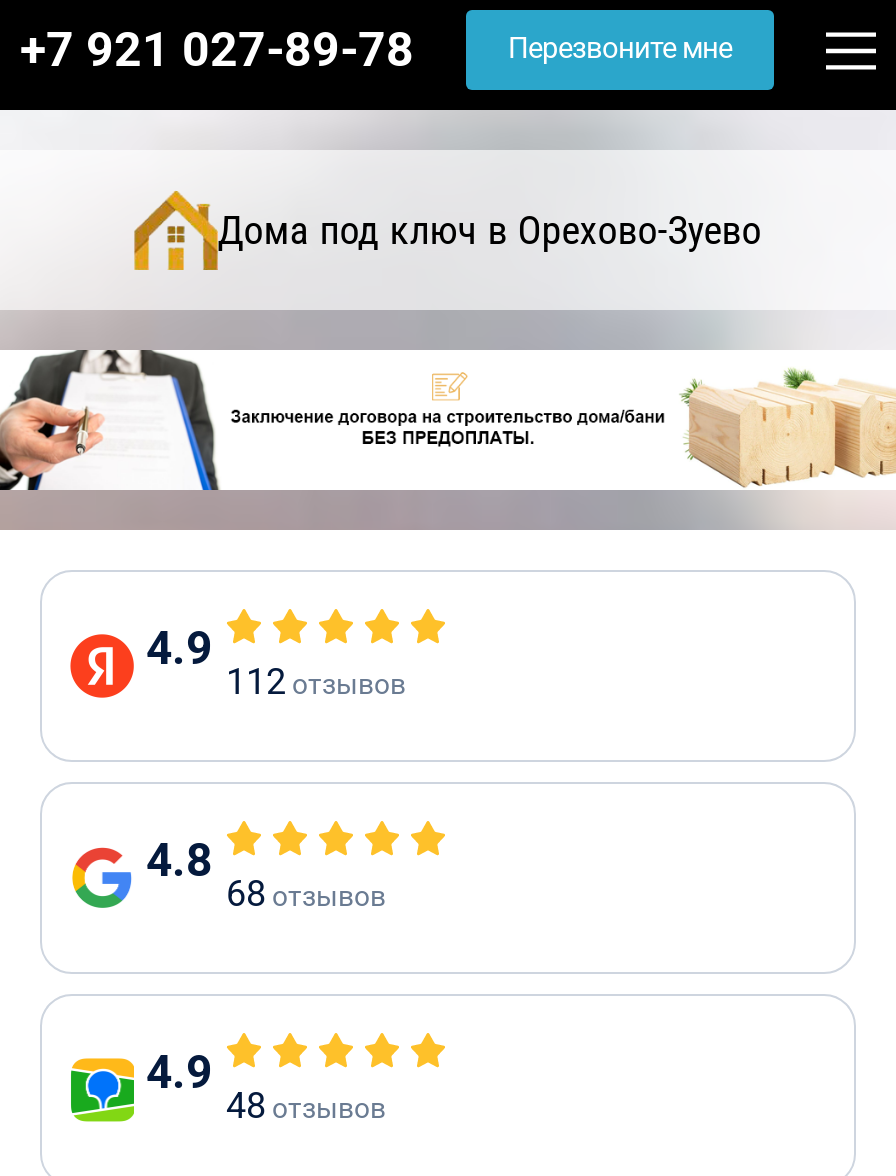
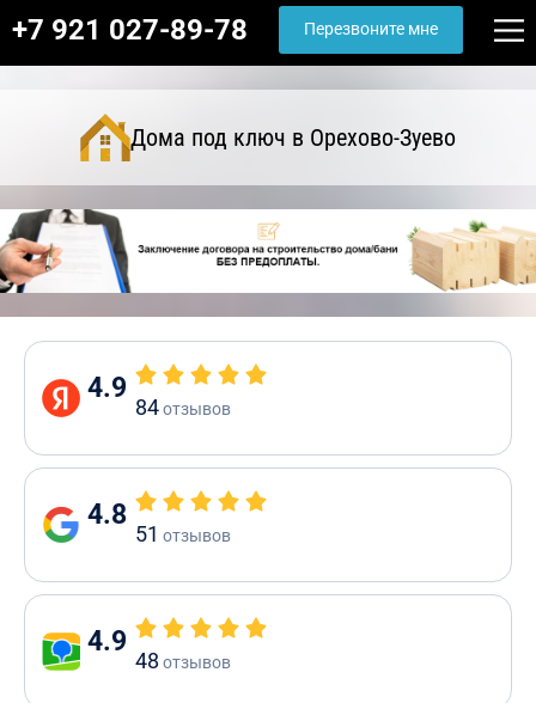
[226,660,406,702] 112 отзывов -> [135,395,231,420] 84 отзывов
[226,872,386,914] 68 отзывов -> [135,521,231,546] 51 отзывов

